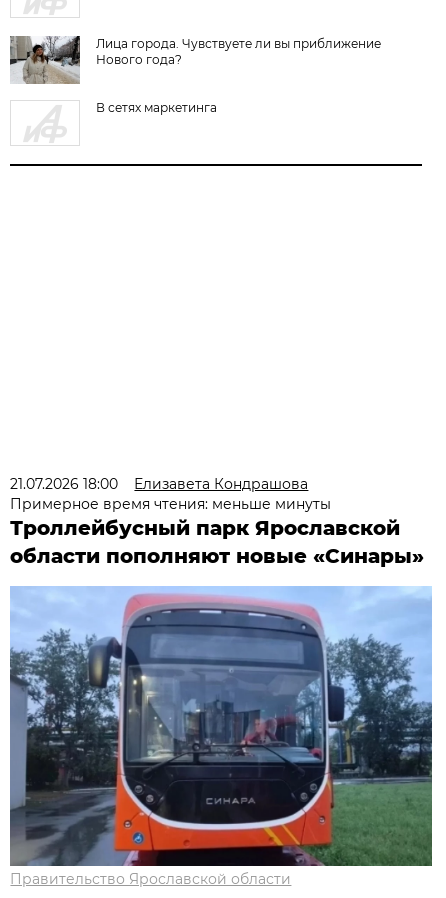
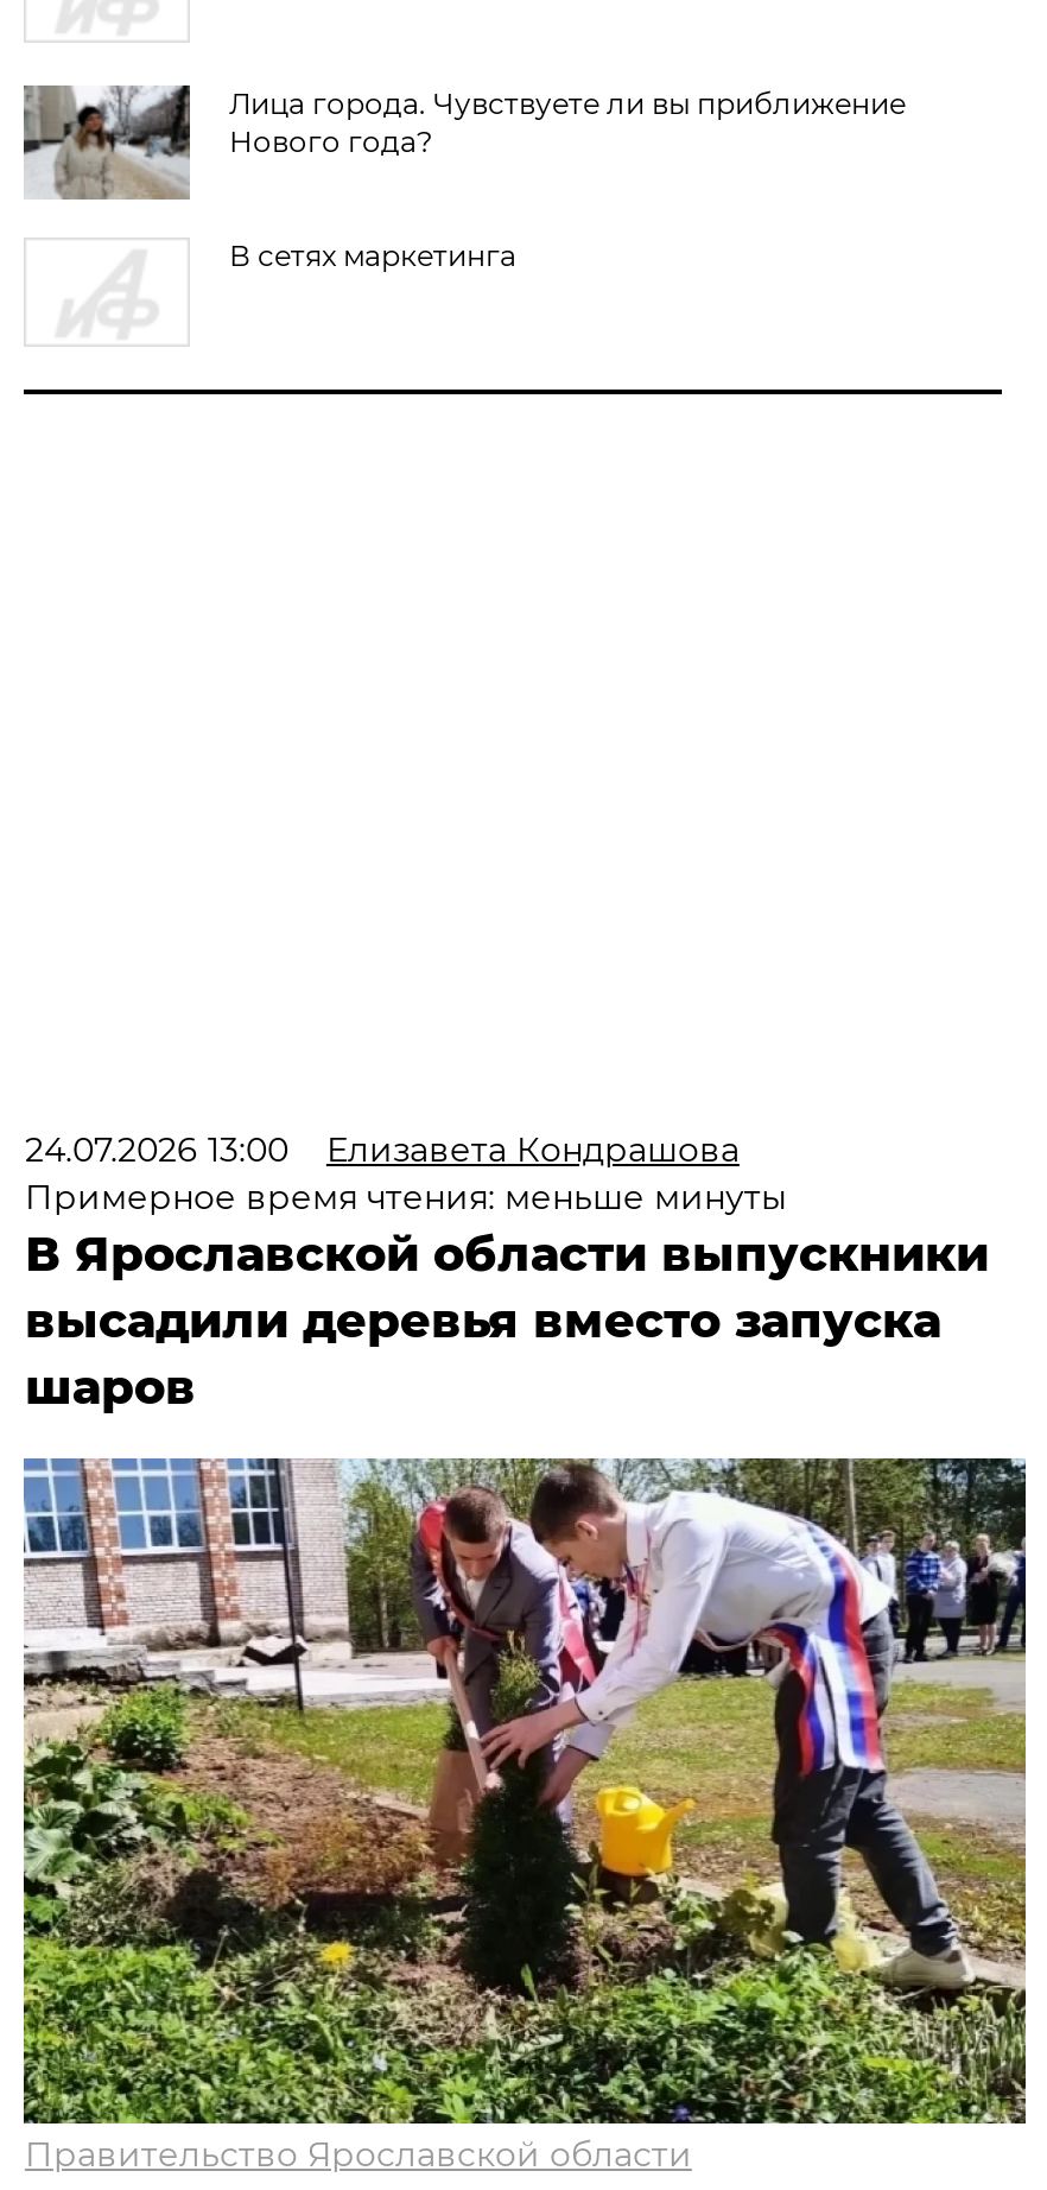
[10,475,308,493] 21.07.2026 18:00 Елизавета Кондрашова -> [25,1128,739,1171] 24.07.2026 13:00 Елизавета Кондрашова
[10,516,424,568] Троллейбусный парк Ярославской | области пополняют новые «Синары» -> [25,1226,989,1416] В Ярославской области выпускники | высадили деревья вместо запуска | шаров
[9,586,432,867] [image] -> [21,1456,1028,2126] [image]

